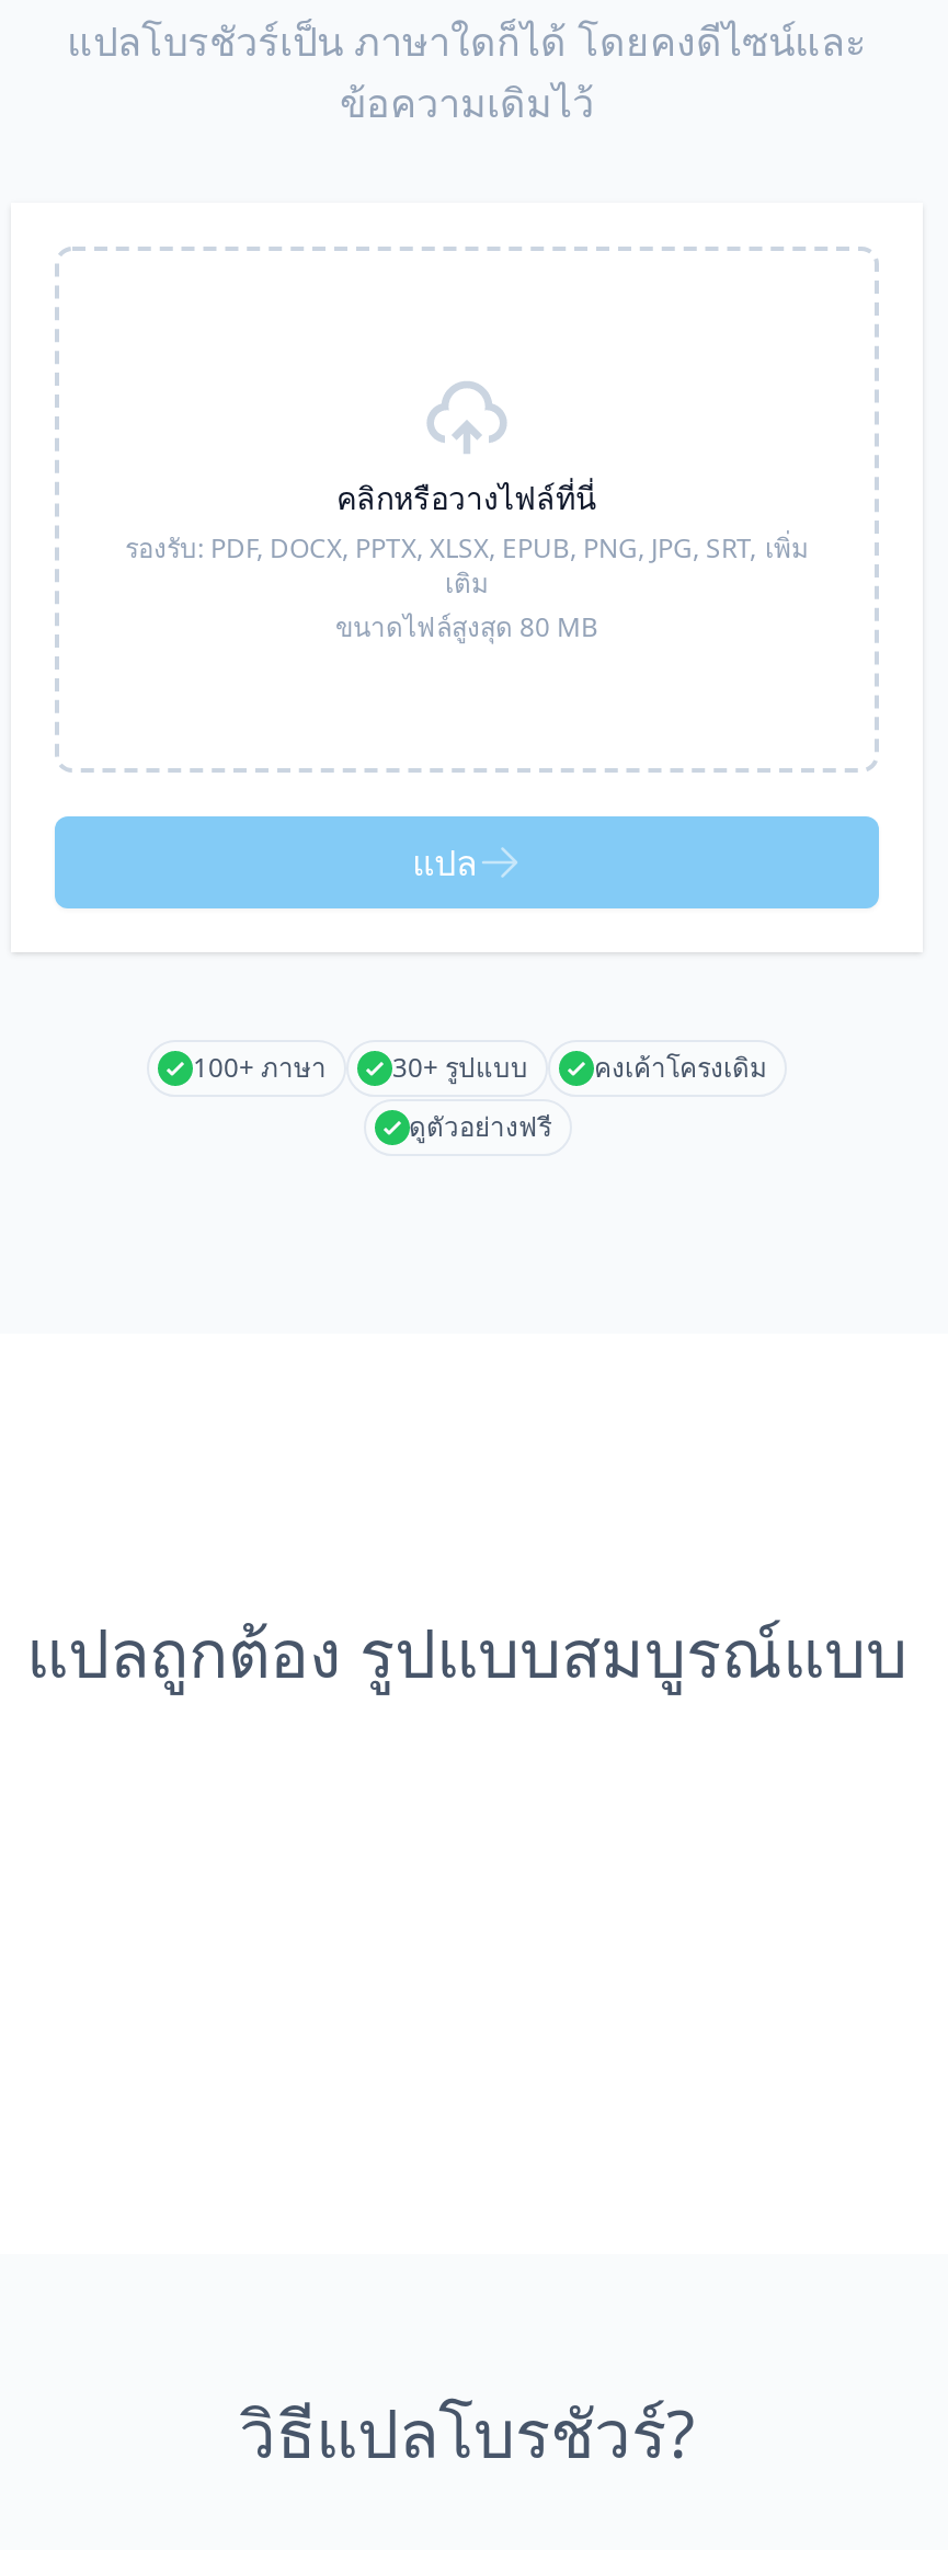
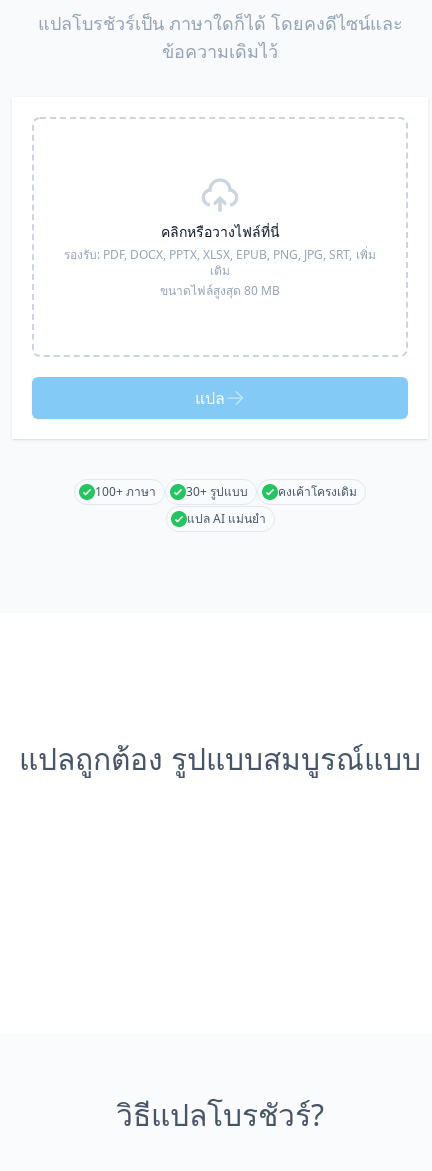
[409,1108,551,1145] ดูตัวอย่างฟรี -> [186,510,265,527] แปล AI แม่นยำ

